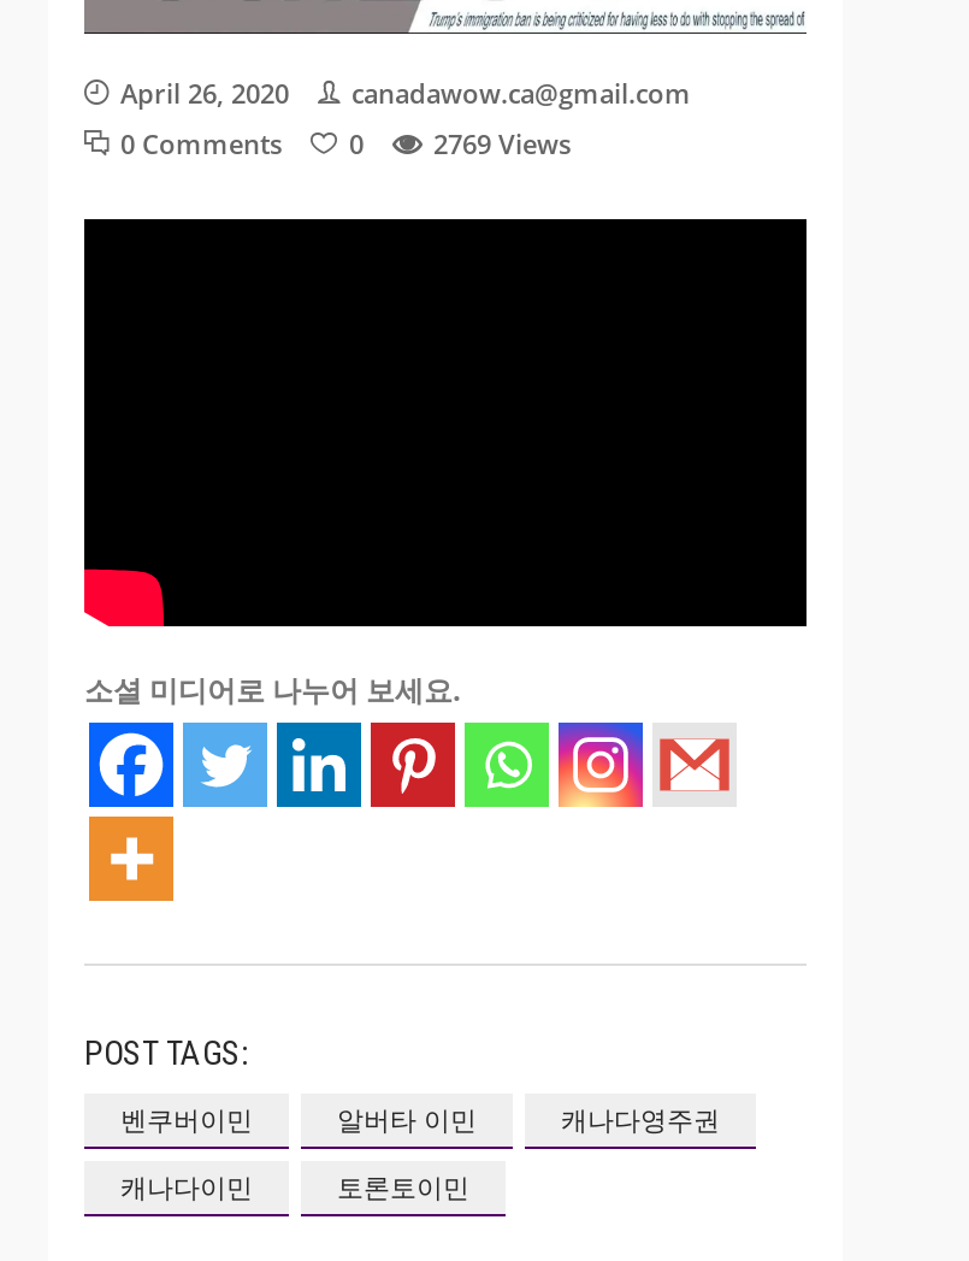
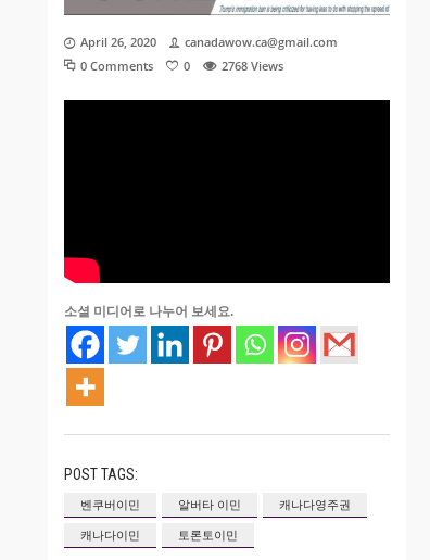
[120,126,571,163] 0 Comments 0 2769 Views -> [80,57,283,73] 0 Comments 0 2768 Views

